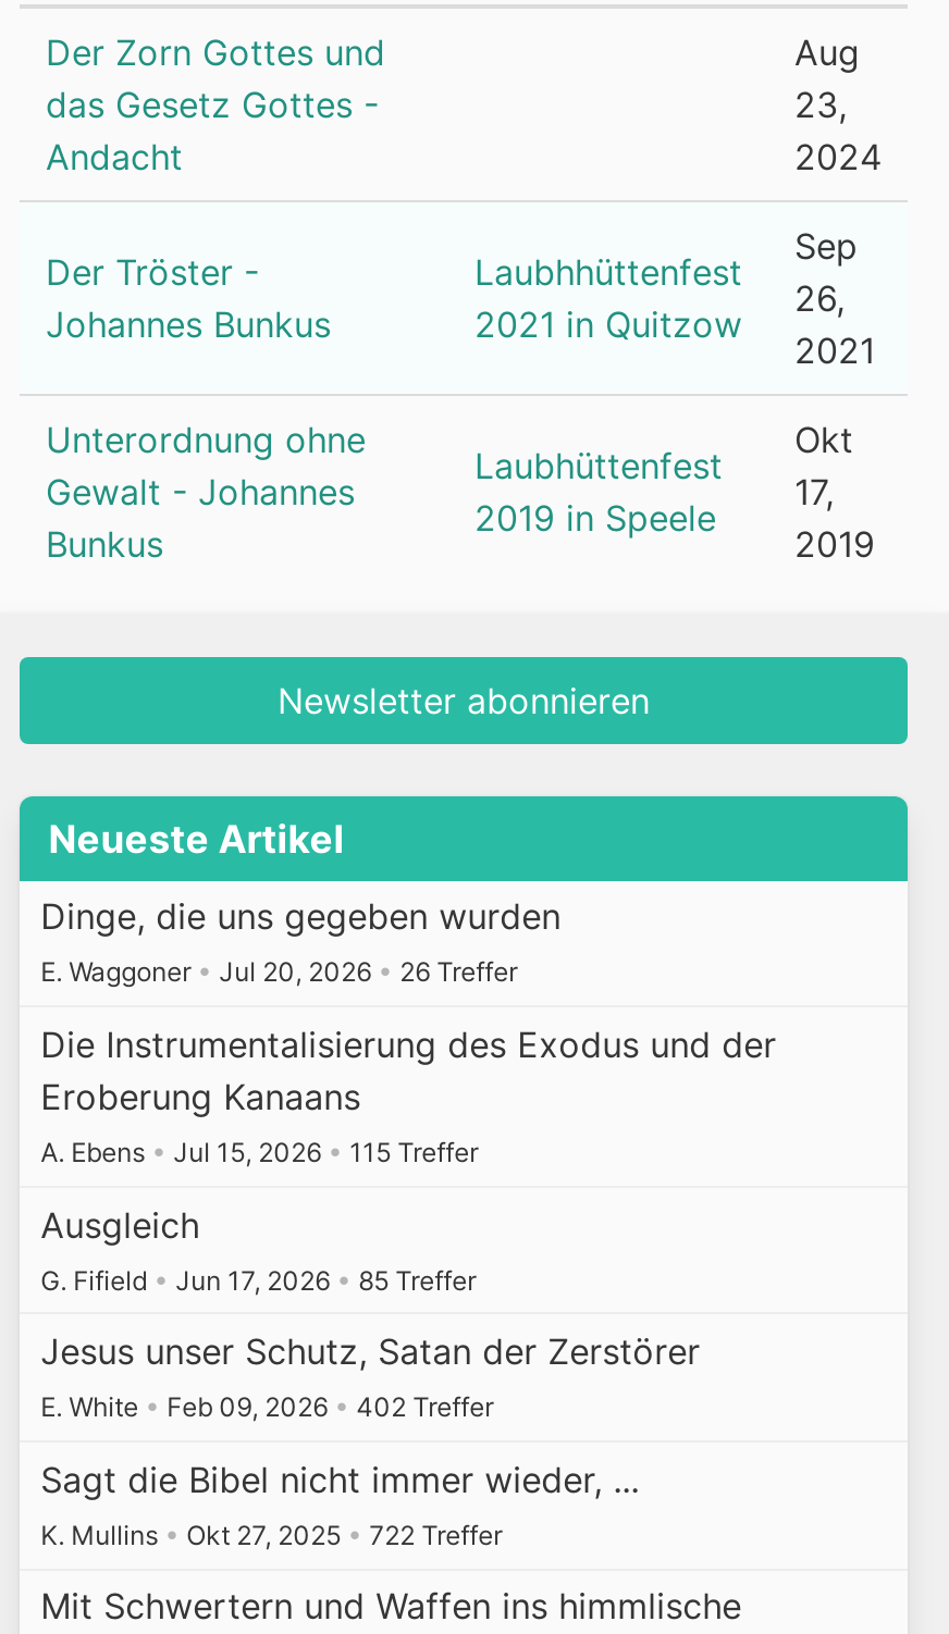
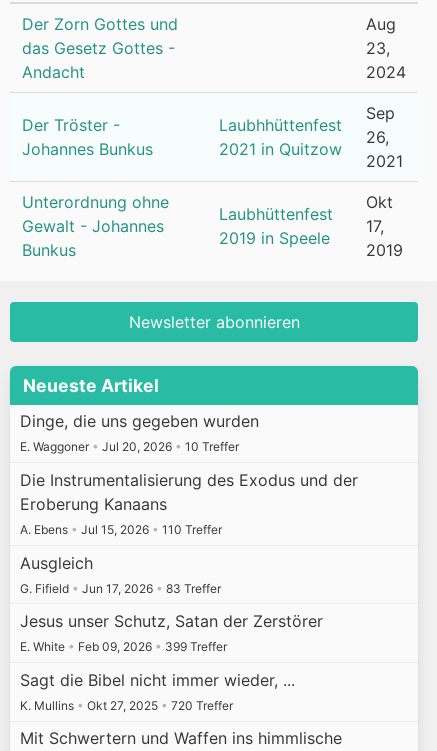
[40,956,517,989] E. Waggoner • Jul 20, 2026 • 26 Treffer -> [20,439,239,454] E. Waggoner • Jul 20, 2026 • 10 Treffer
[40,1136,478,1168] A. Ebens • Jul 15, 2026 • 115 Treffer -> [20,522,222,537] A. Ebens • Jul 15, 2026 • 110 Treffer
[40,1263,476,1296] G. Fifield • Jun 17, 2026 • 85 Treffer -> [20,581,221,596] G. Fifield • Jun 17, 2026 • 83 Treffer
[40,1391,493,1423] E. White • Feb 09, 2026 • 402 Treffer -> [20,639,227,654] E. White • Feb 09, 2026 • 399 Treffer
[40,1518,502,1551] K. Mullins • Okt 27, 2025 • 722 Treffer -> [20,698,233,713] K. Mullins • Okt 27, 2025 • 720 Treffer

